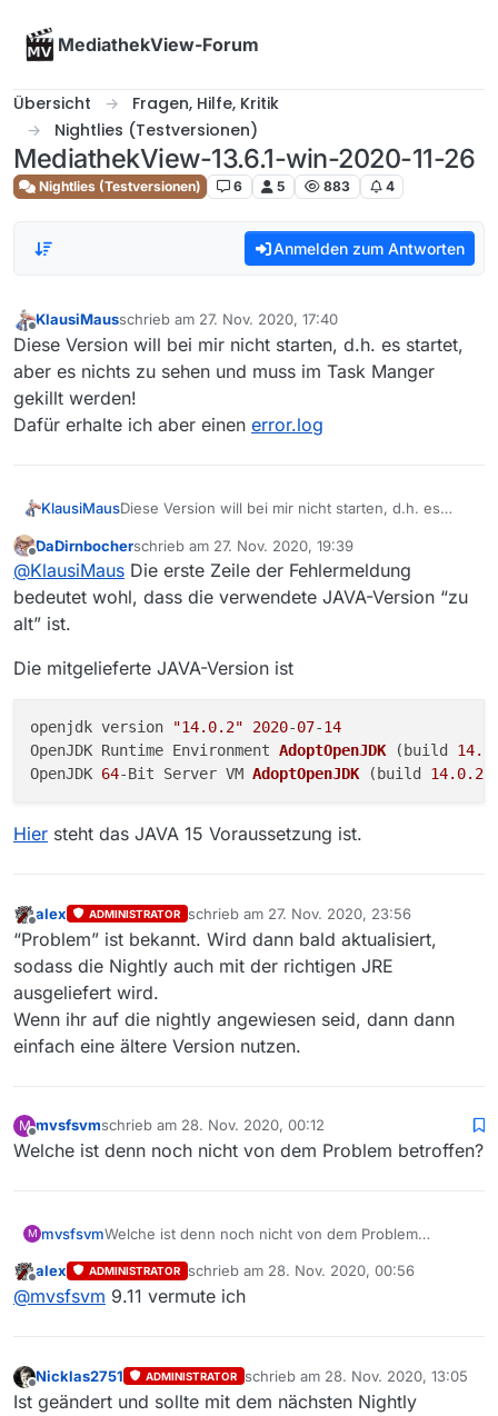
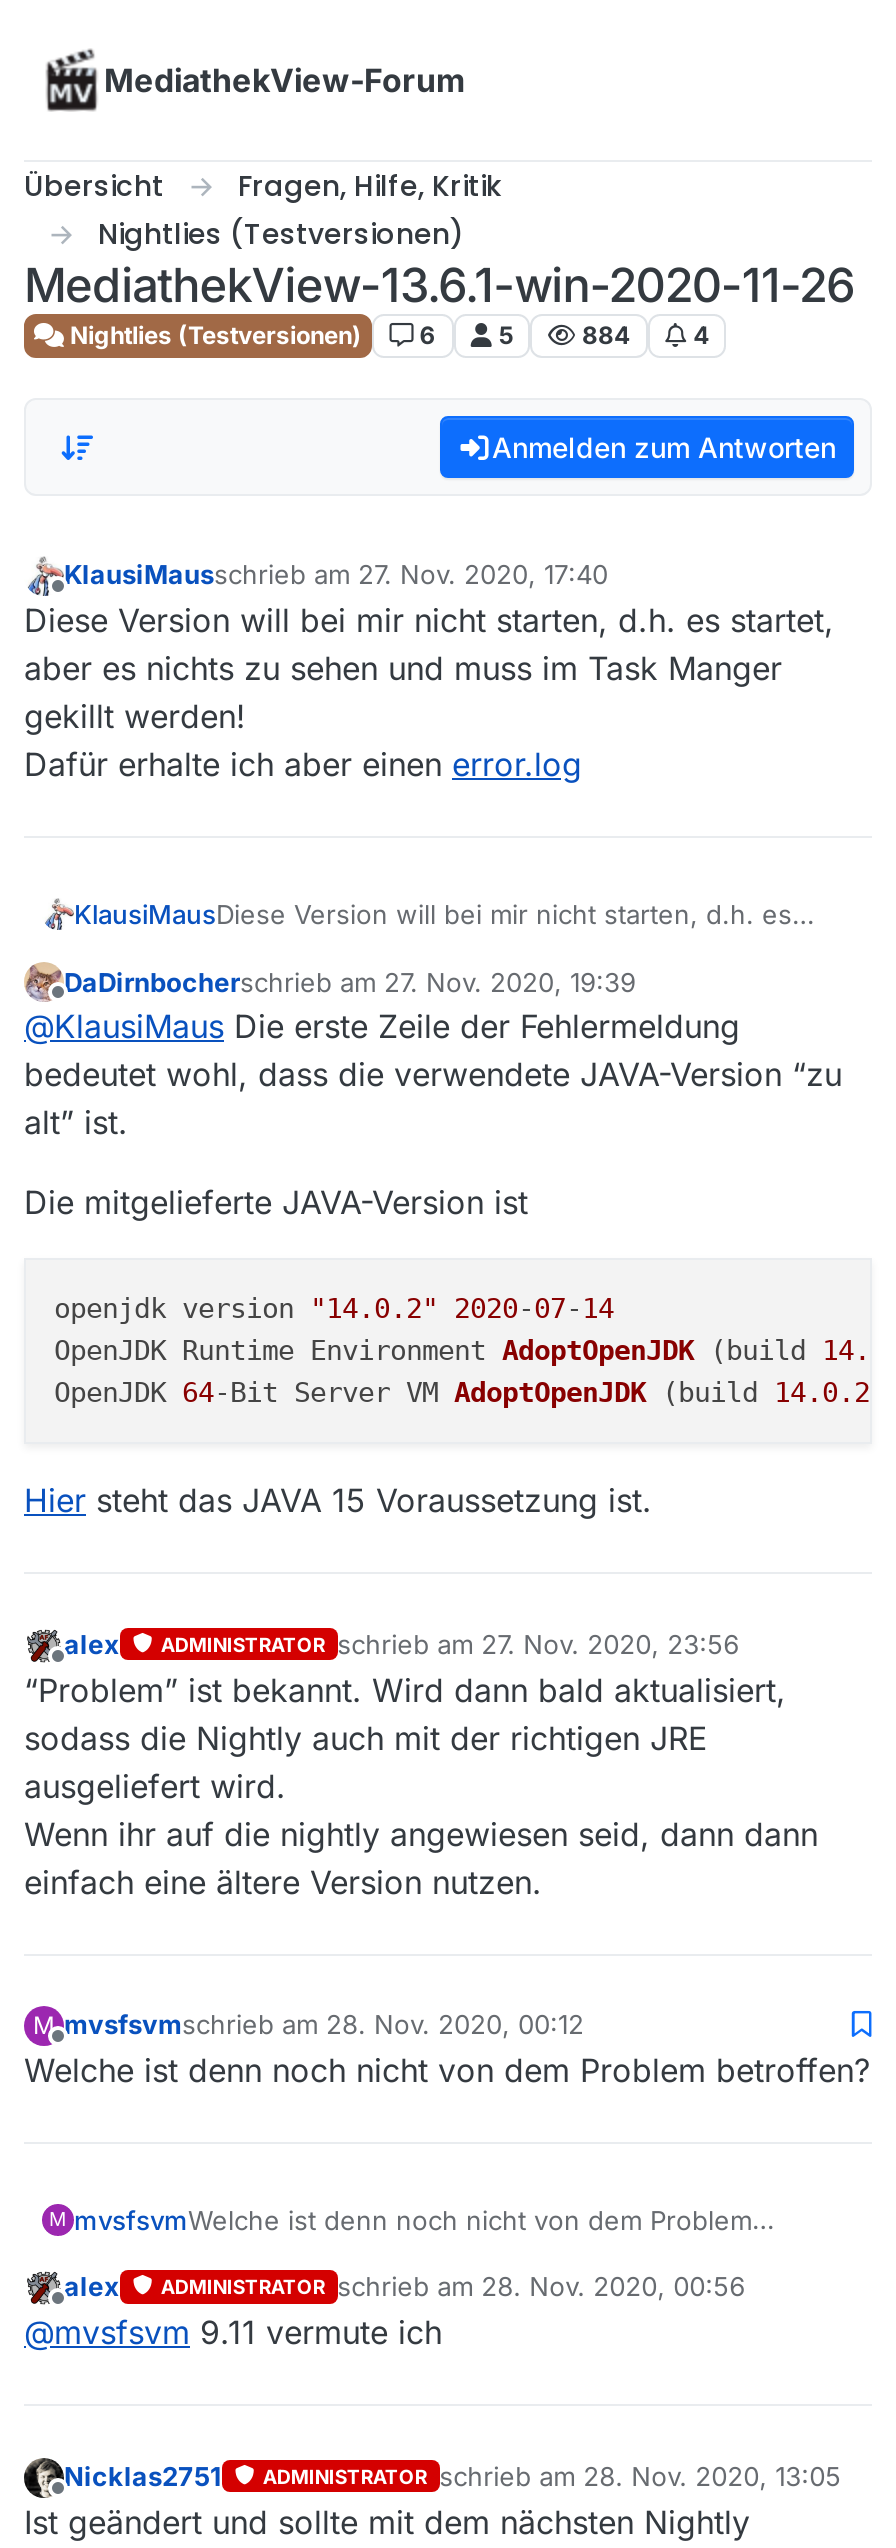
[323,178,350,195] 883 -> [582,320,630,350] 884

